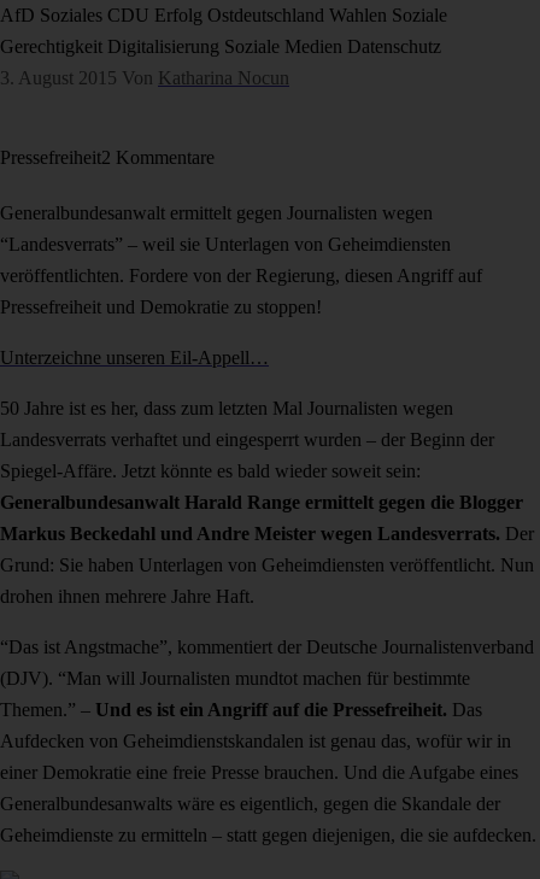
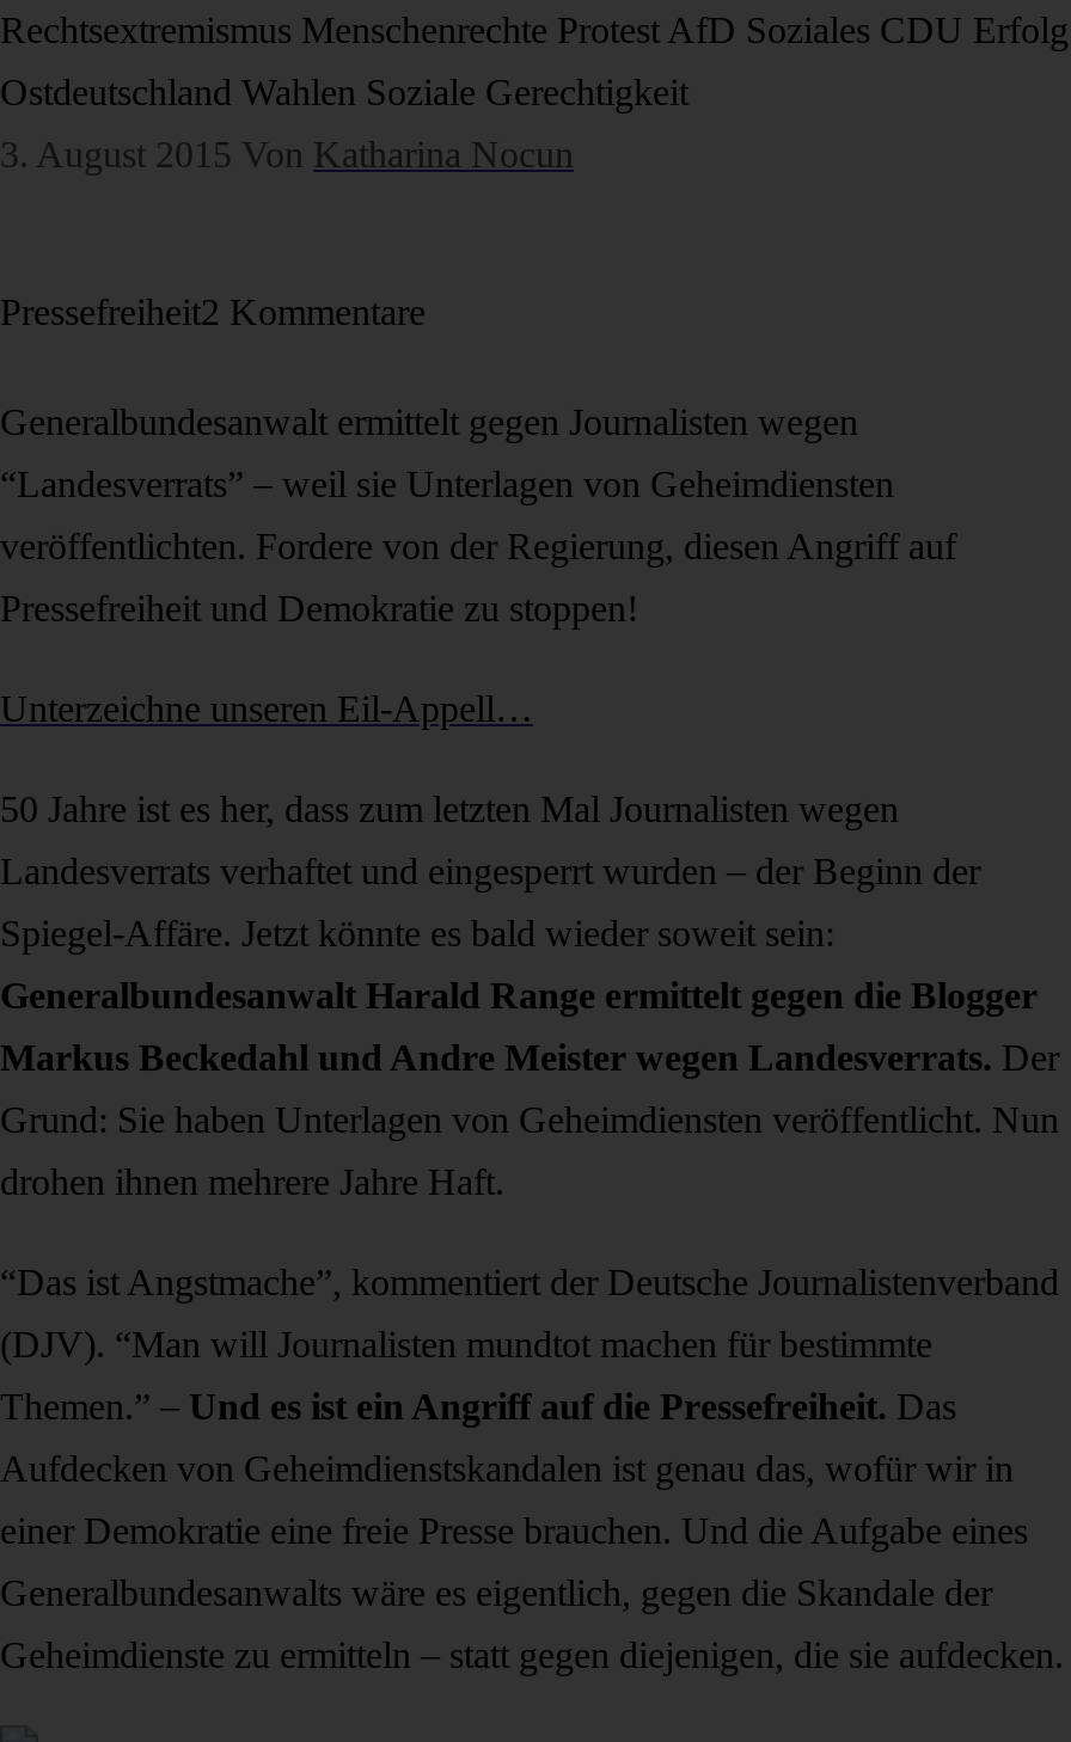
[0,5,447,25] AfD Soziales CDU Erfolg Ostdeutschland Wahlen Soziale -> [0,10,1069,50] Rechtsextremismus Menschenrechte Protest AfD Soziales CDU Erfolg
[0,36,441,57] Gerechtigkeit Digitalisierung Soziale Medien Datenschutz -> [0,72,688,112] Ostdeutschland Wahlen Soziale Gerechtigkeit

